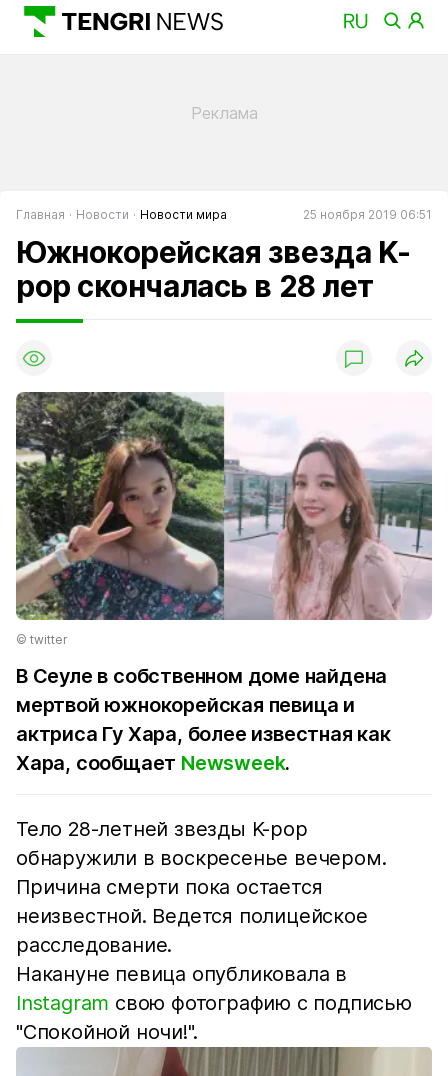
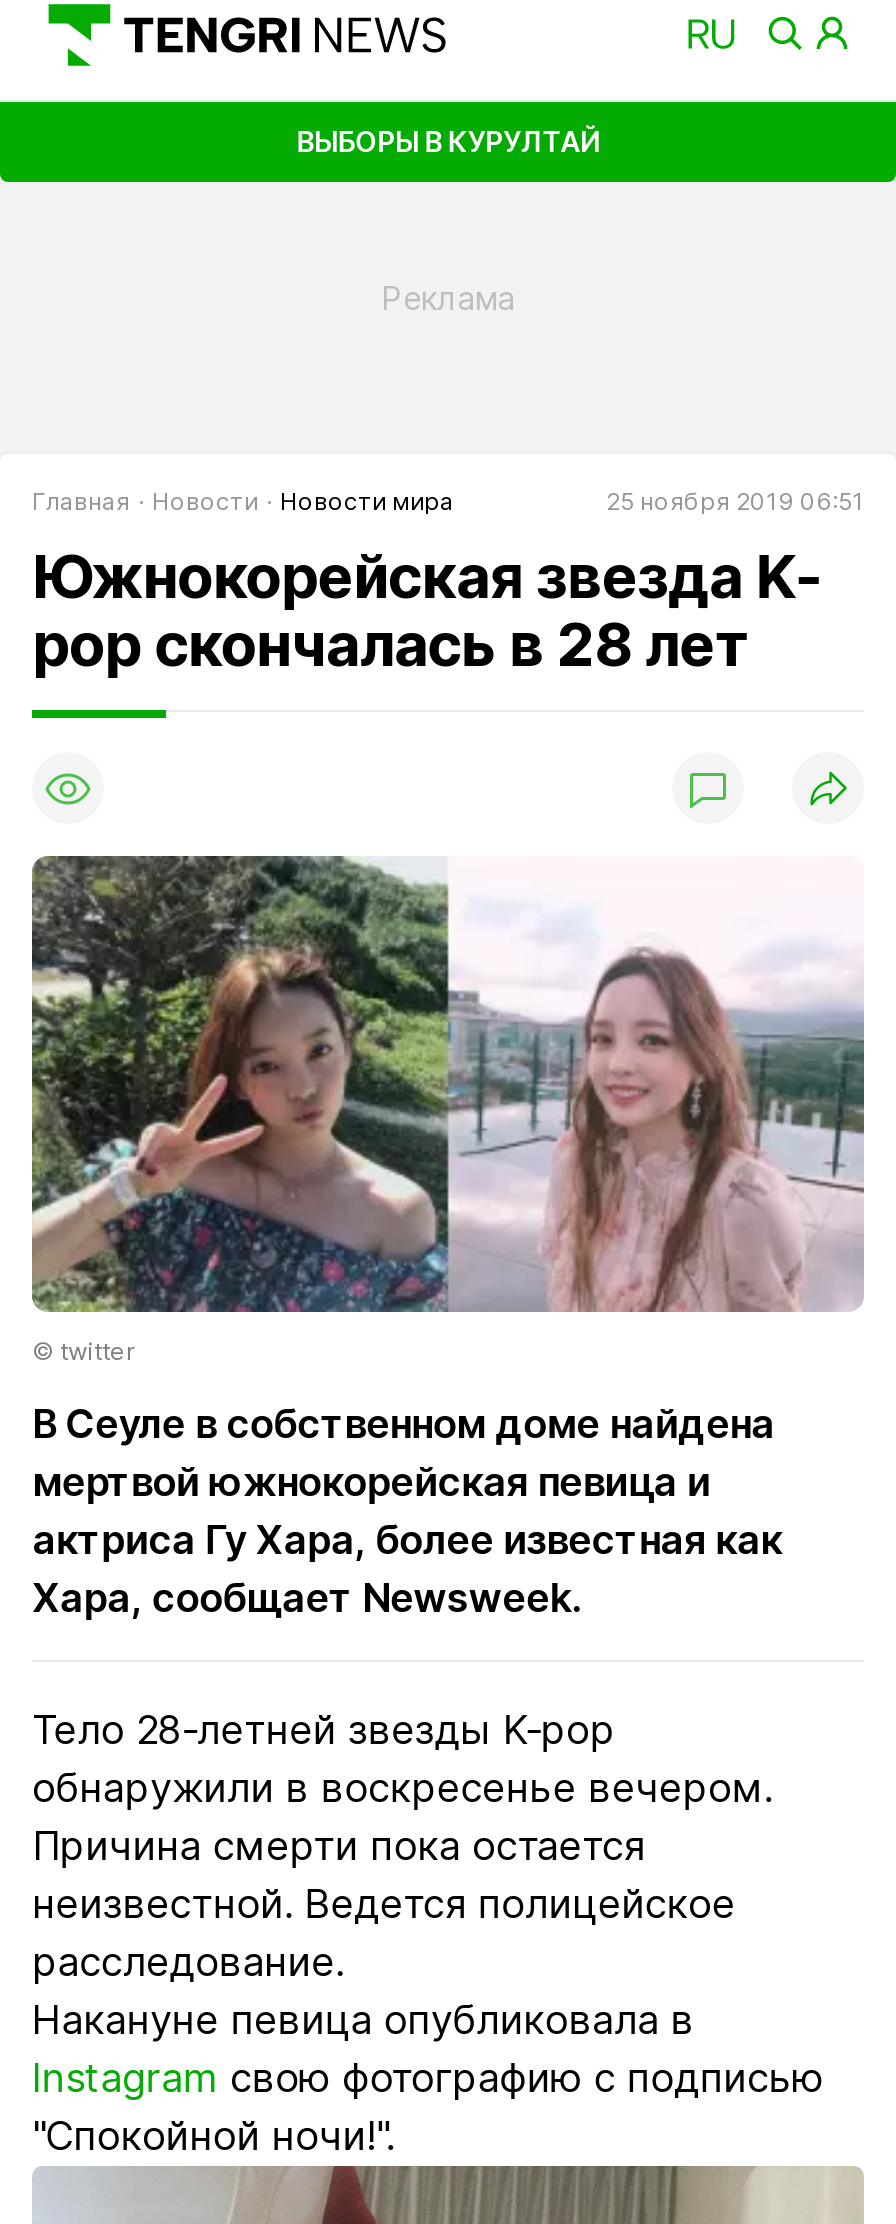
none -> [296,123,600,157] ВЫБОРЫ В КУРУЛТАЙ

